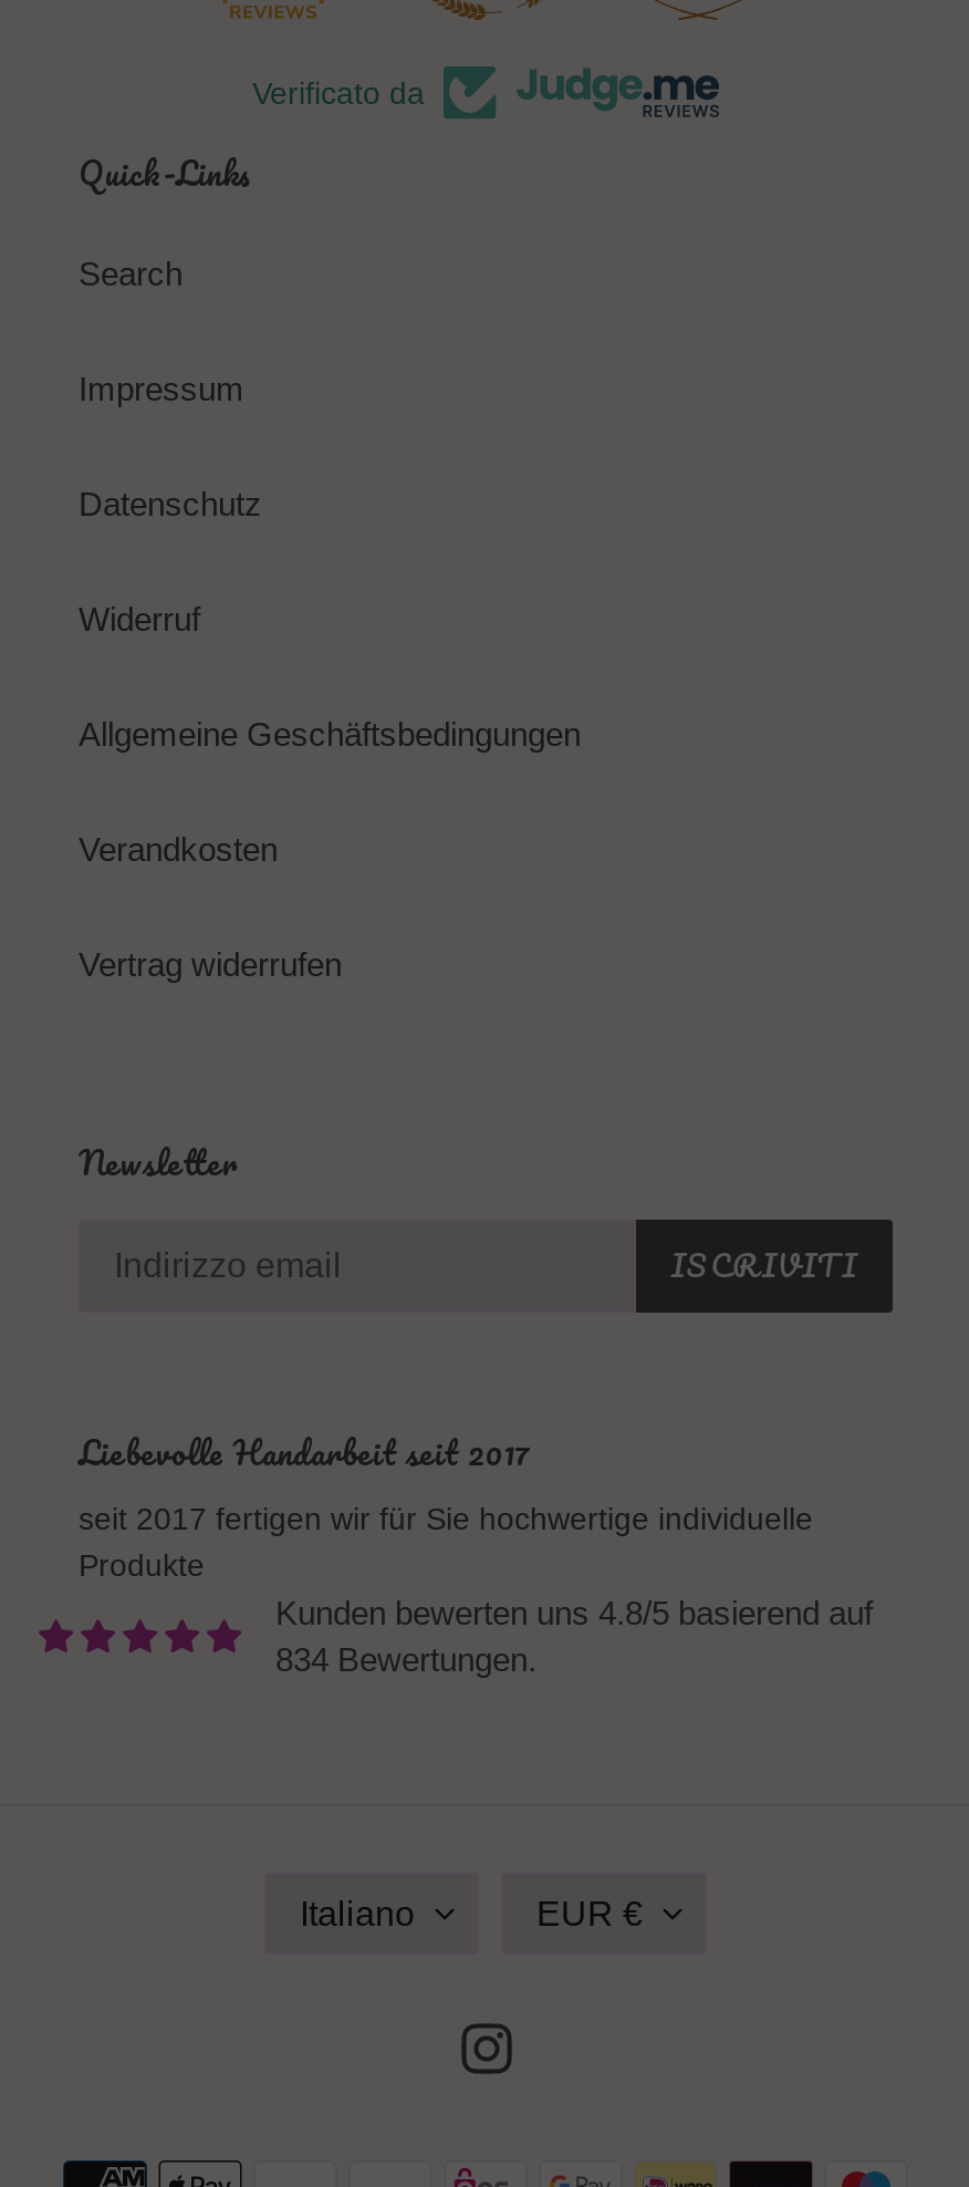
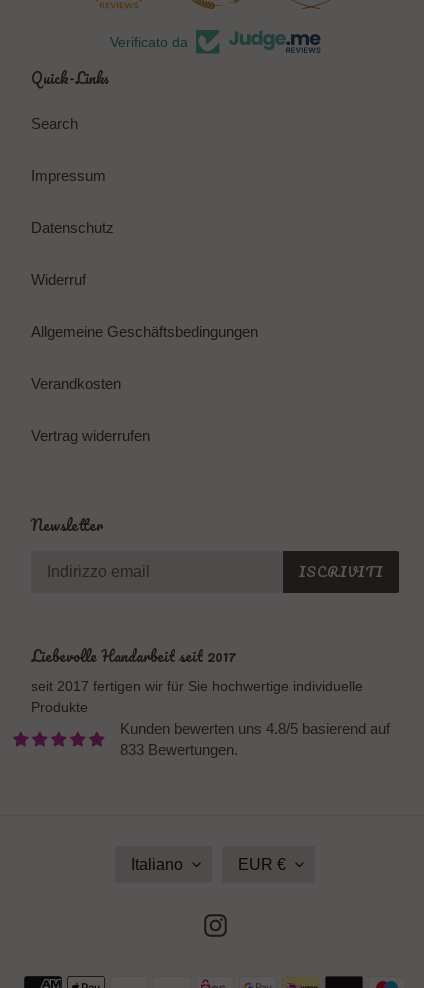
[275,1640,536,1678] 834 Bewertungen. -> [120,741,238,758] 833 Bewertungen.

